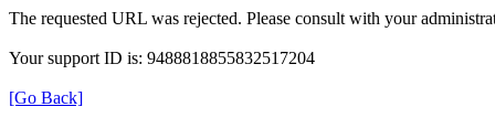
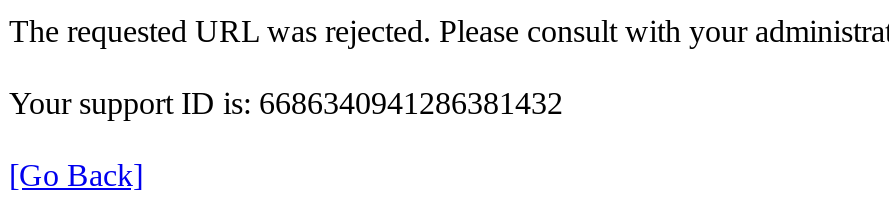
[9,49,315,67] Your support ID is: 9488818855832517204 -> [9,86,563,120] Your support ID is: 6686340941286381432

